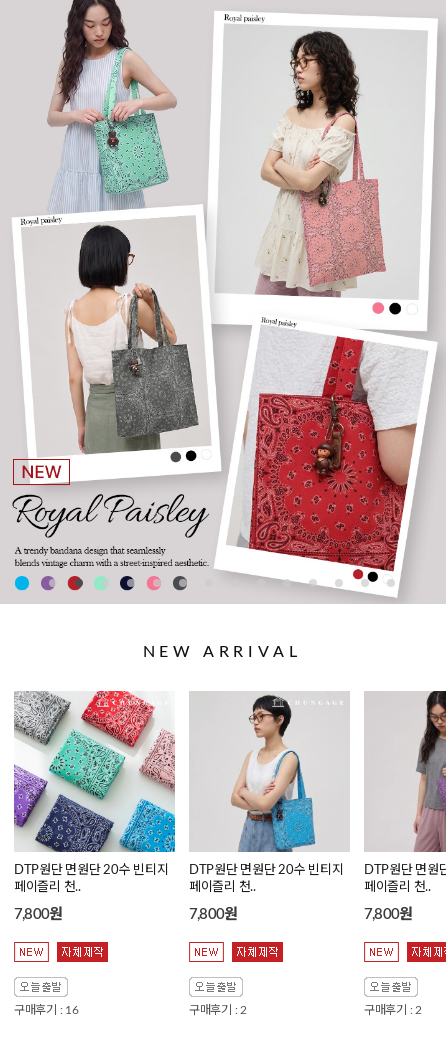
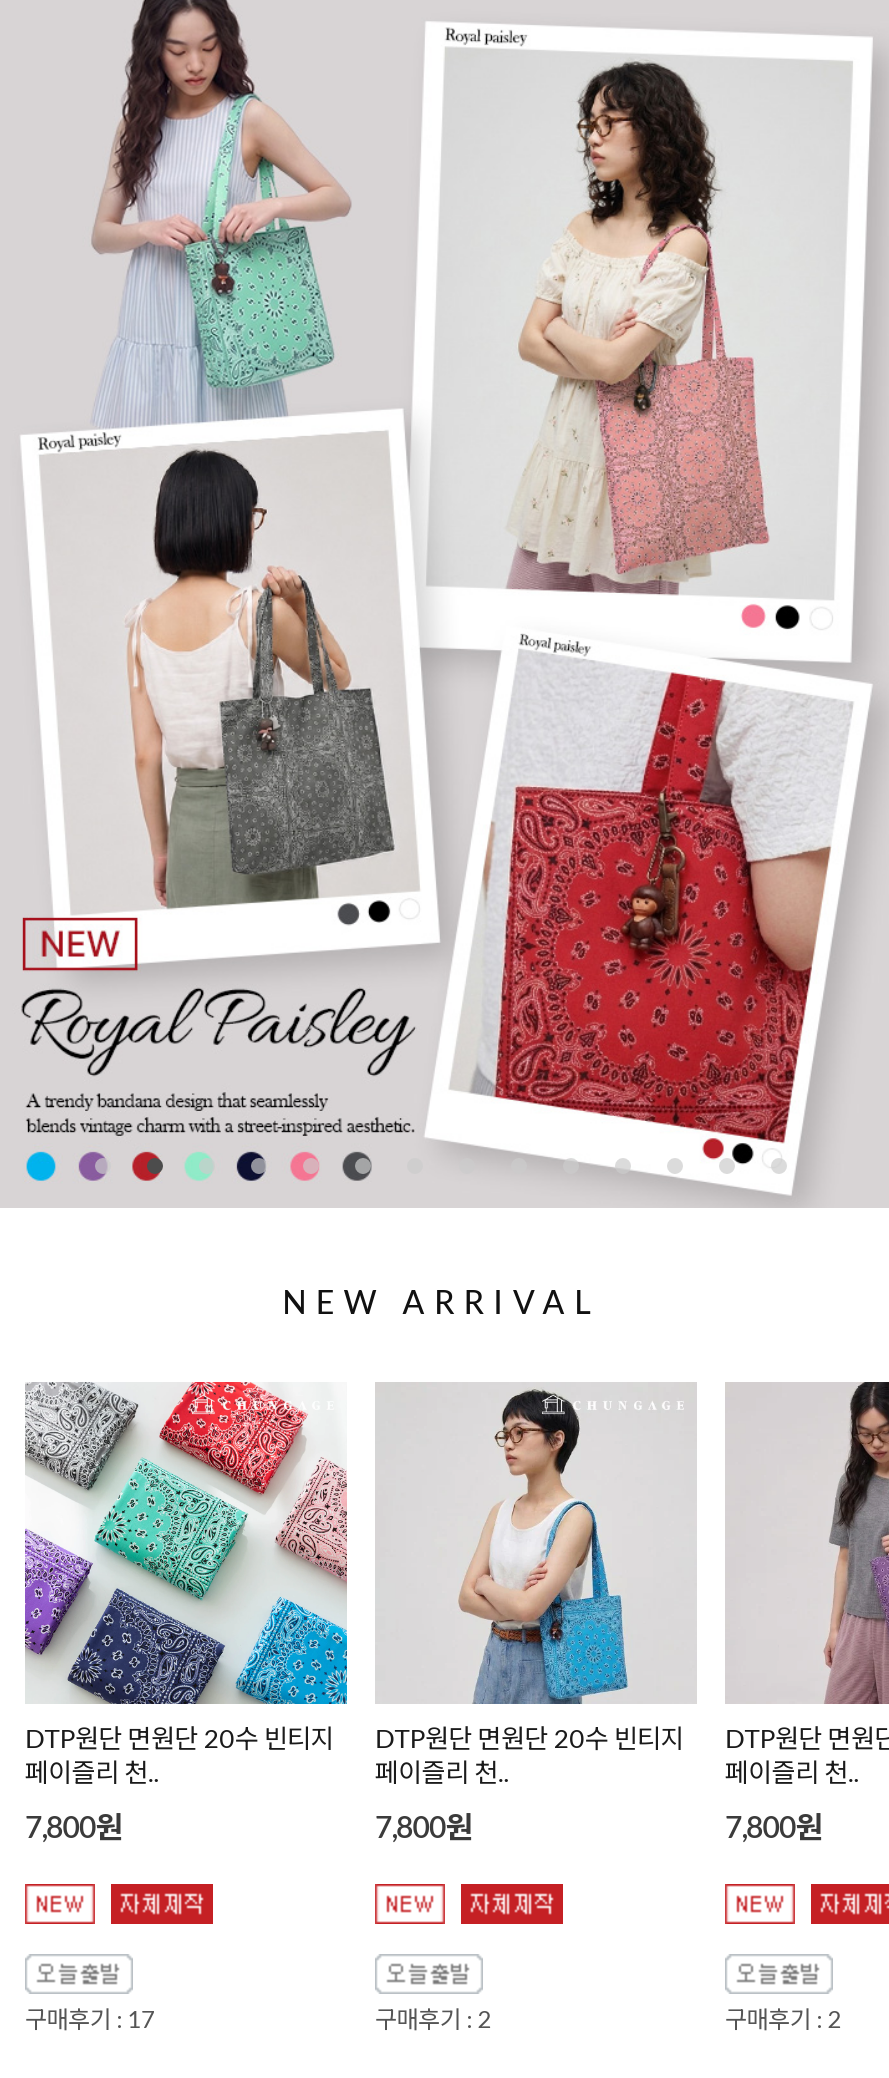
[14,1003,79,1015] 구매후기 : 16 -> [25,2007,155,2031] 구매후기 : 17

